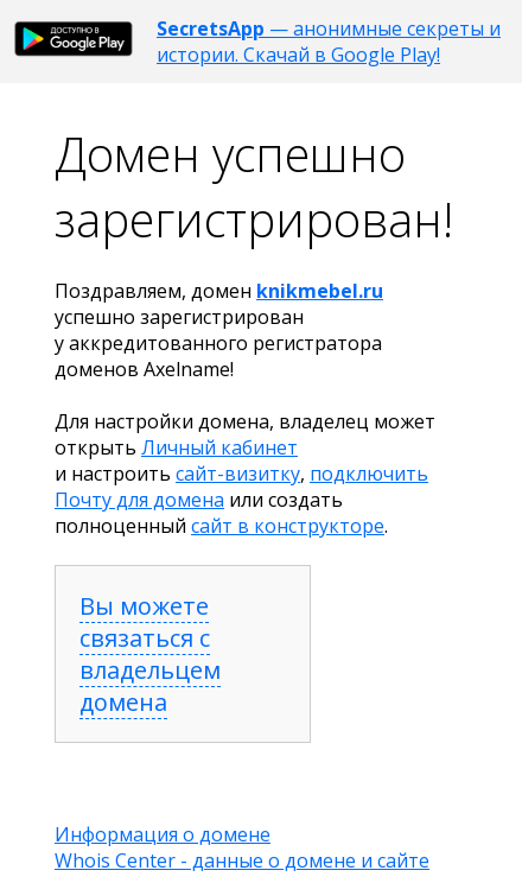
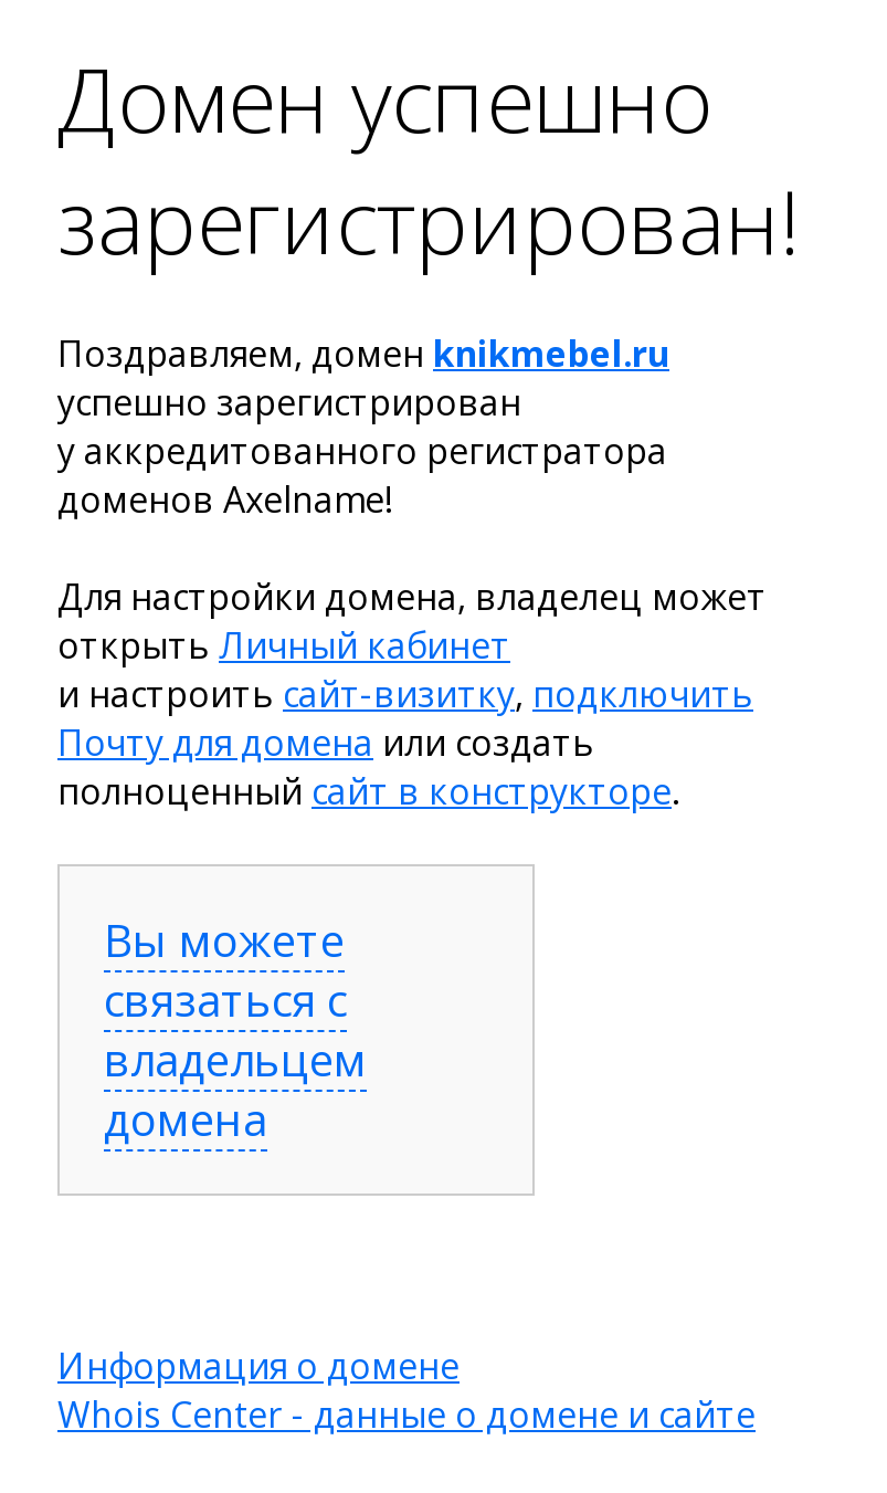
[13,15,501,68] [image] | SecretsApp — анонимные секреты и | истории. Скачай в Google Play! -> none

